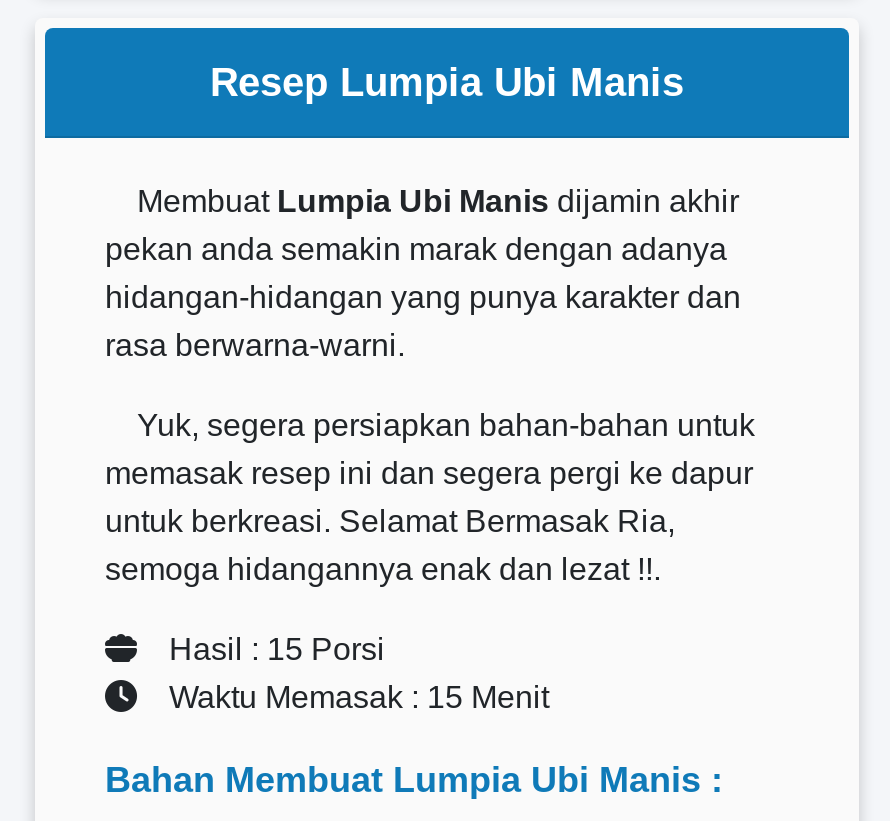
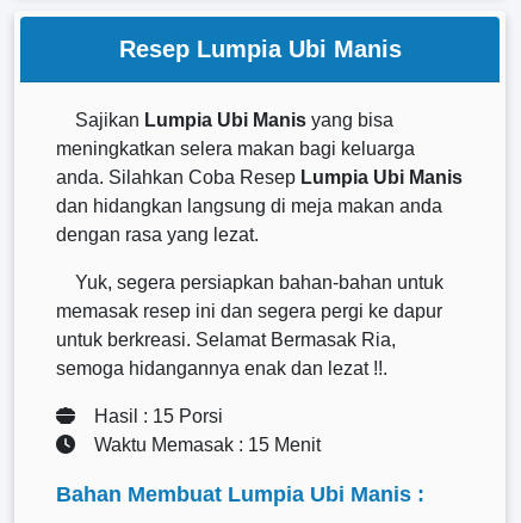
[105,184,741,362] Membuat Lumpia Ubi Manis dijamin akhir | pekan anda semakin marak dengan adanya | hidangan-hidangan yang punya karakter dan | rasa berwarna-warni. -> [56,110,463,245] Sajikan Lumpia Ubi Manis yang bisa | meningkatkan selera makan bagi keluarga | anda. Silahkan Coba Resep Lumpia Ubi Manis | dan hidangkan langsung di meja makan anda | dengan rasa yang lezat.

